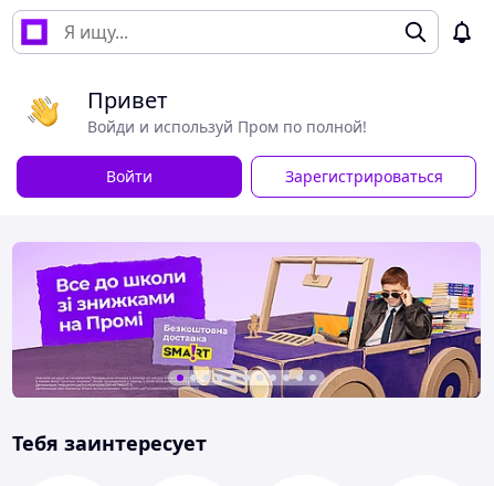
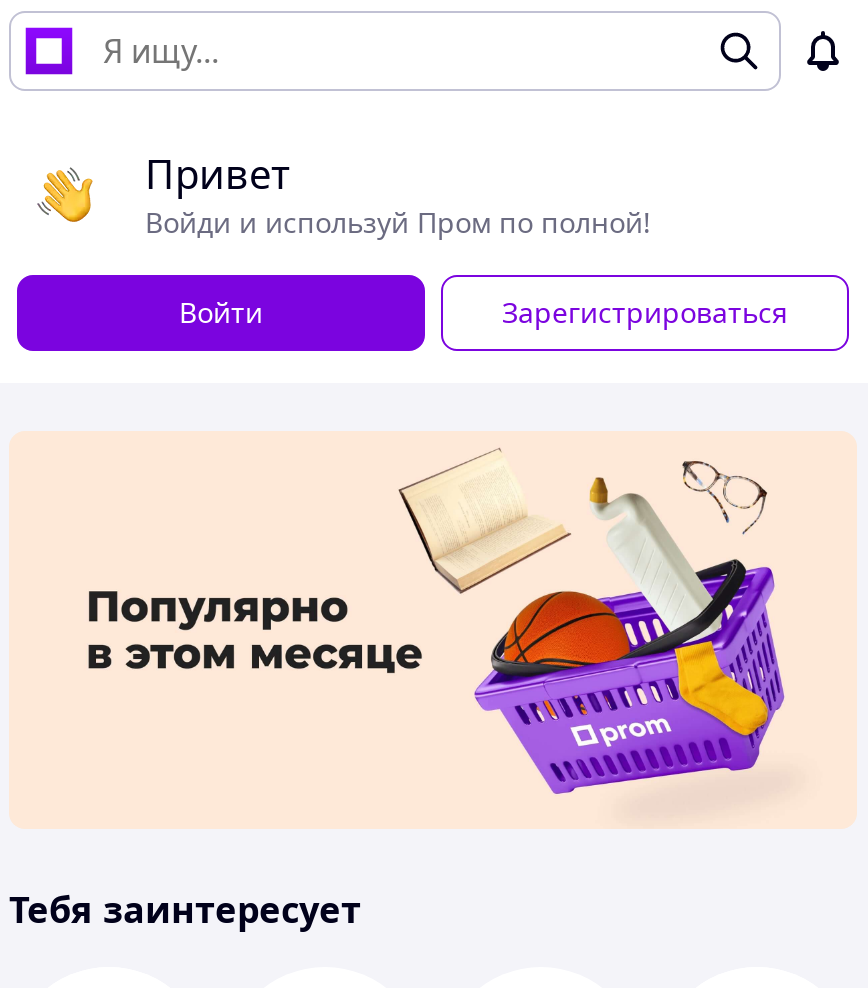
[11,242,482,399] [image] -> [11,433,855,827] [image]

